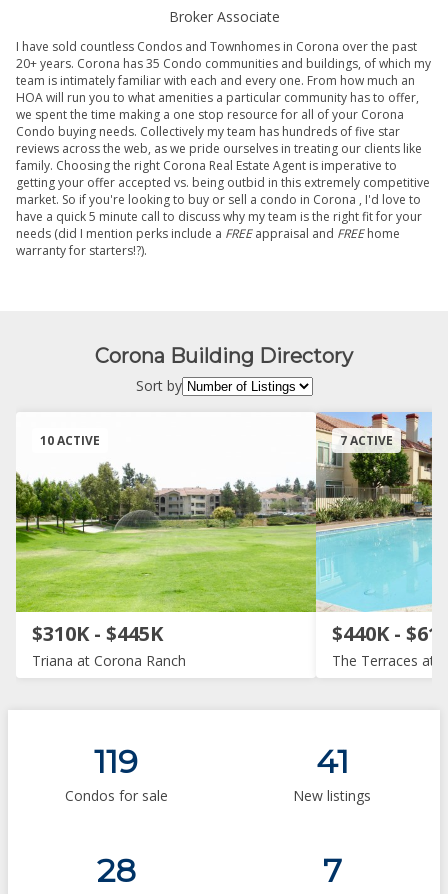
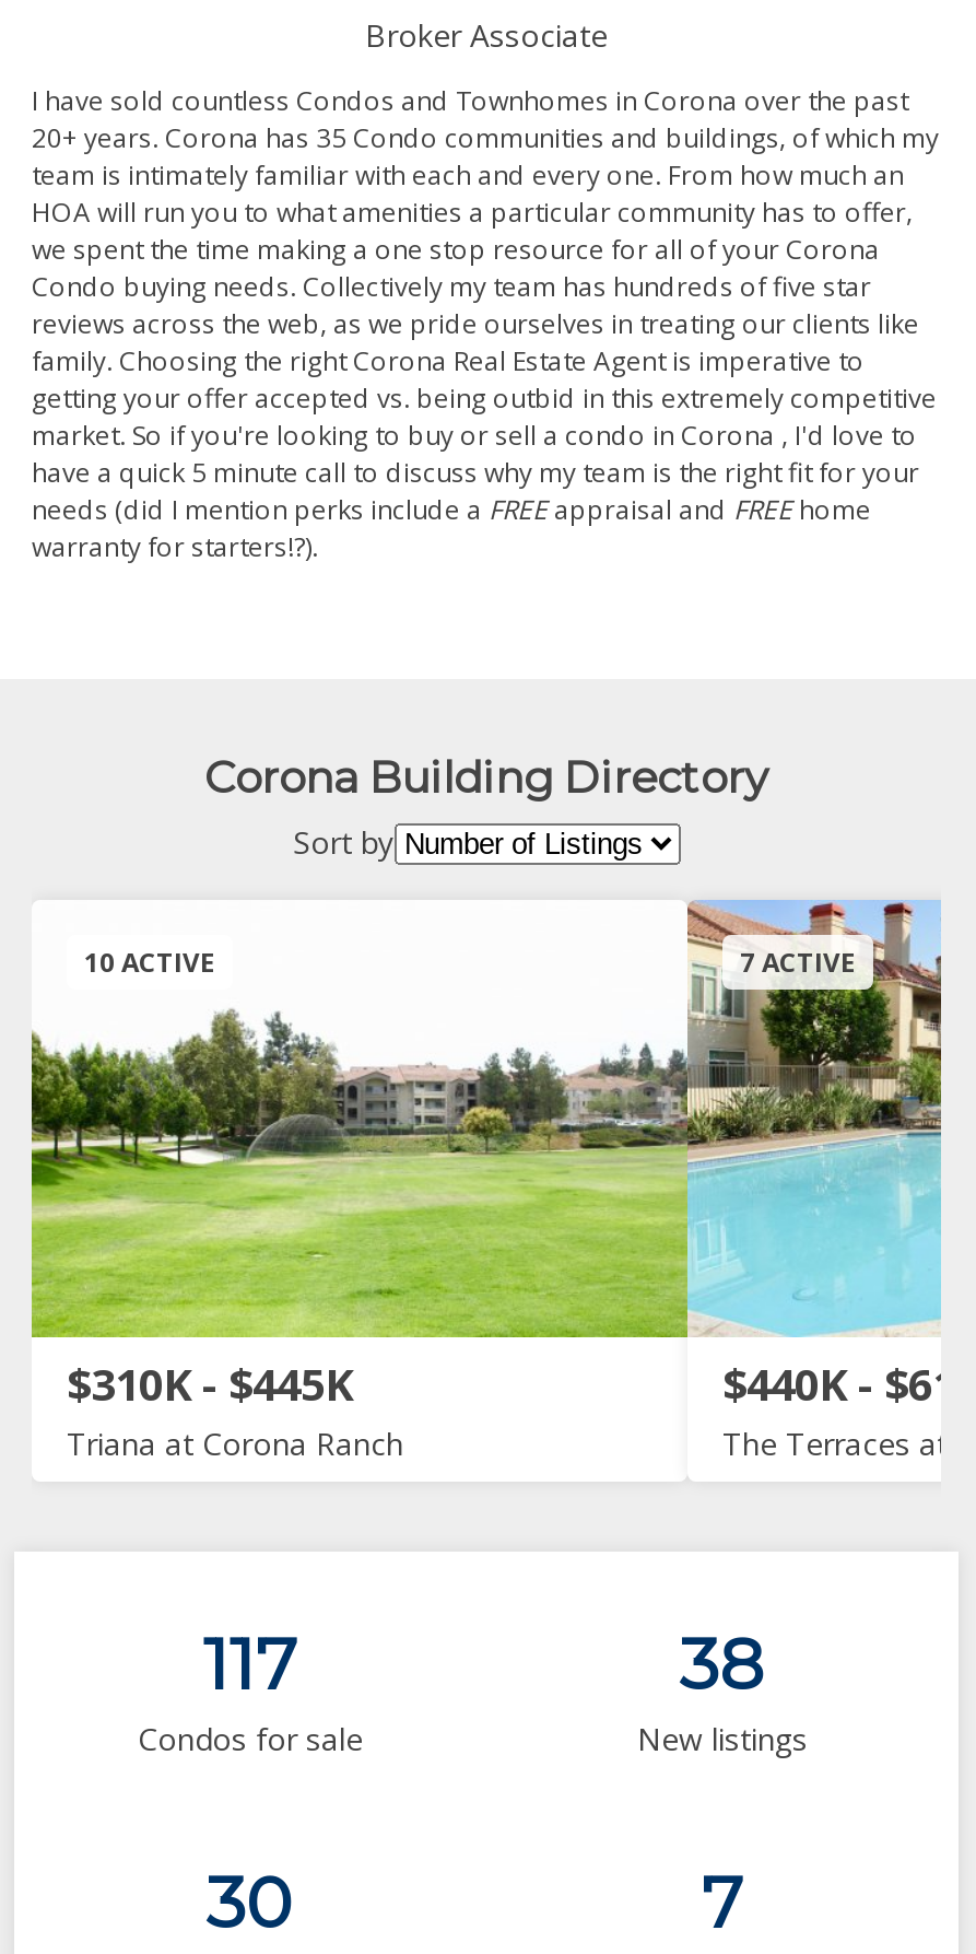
[94,742,138,781] 119 -> [203,1622,297,1707] 117
[315,742,348,781] 41 -> [680,1622,765,1707] 38
[96,851,135,890] 28 -> [207,1860,294,1945] 30

